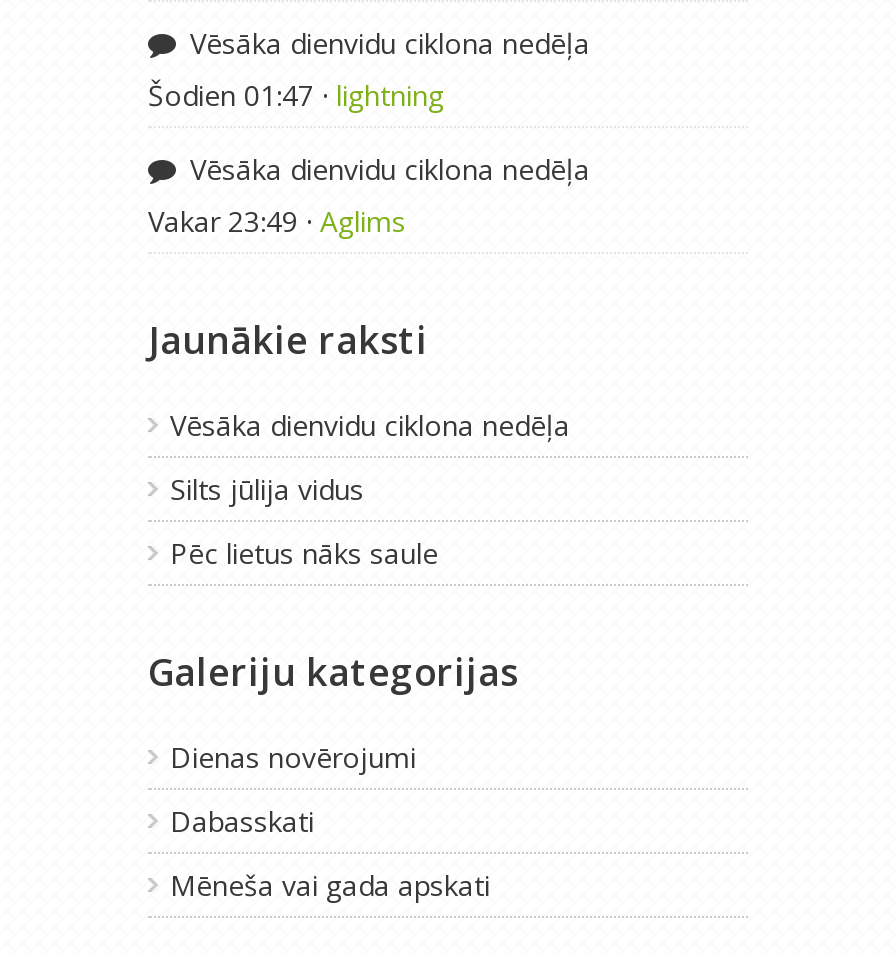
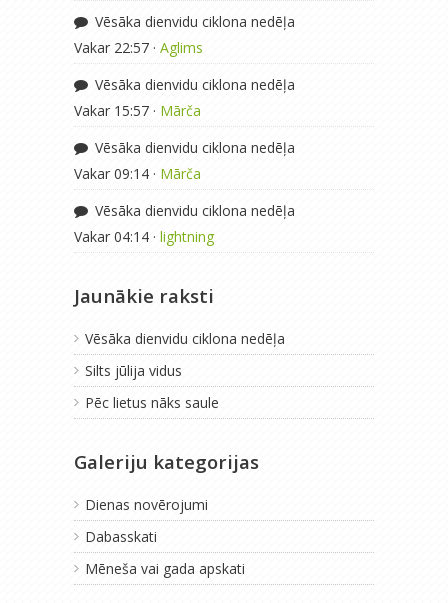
[148,76,444,114] Šodien 01:47 · lightning -> [74,38,203,57] Vakar 22:57 · Aglims
[148,202,406,240] Vakar 23:49 · Aglims -> [74,101,295,246] Vakar 15:57 · Mārča | Vēsāka dienvidu ciklona nedēļa | Vakar 09:14 · Mārča | Vēsāka dienvidu ciklona nedēļa | Vakar 04:14 · lightning

